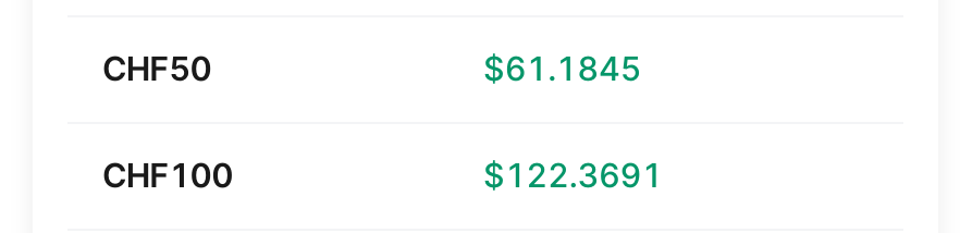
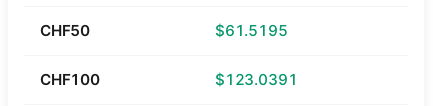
[483,48,641,90] $61.1845 -> [215,21,288,40] $61.5195
[483,155,663,196] $122.3691 -> [215,70,297,89] $123.0391

